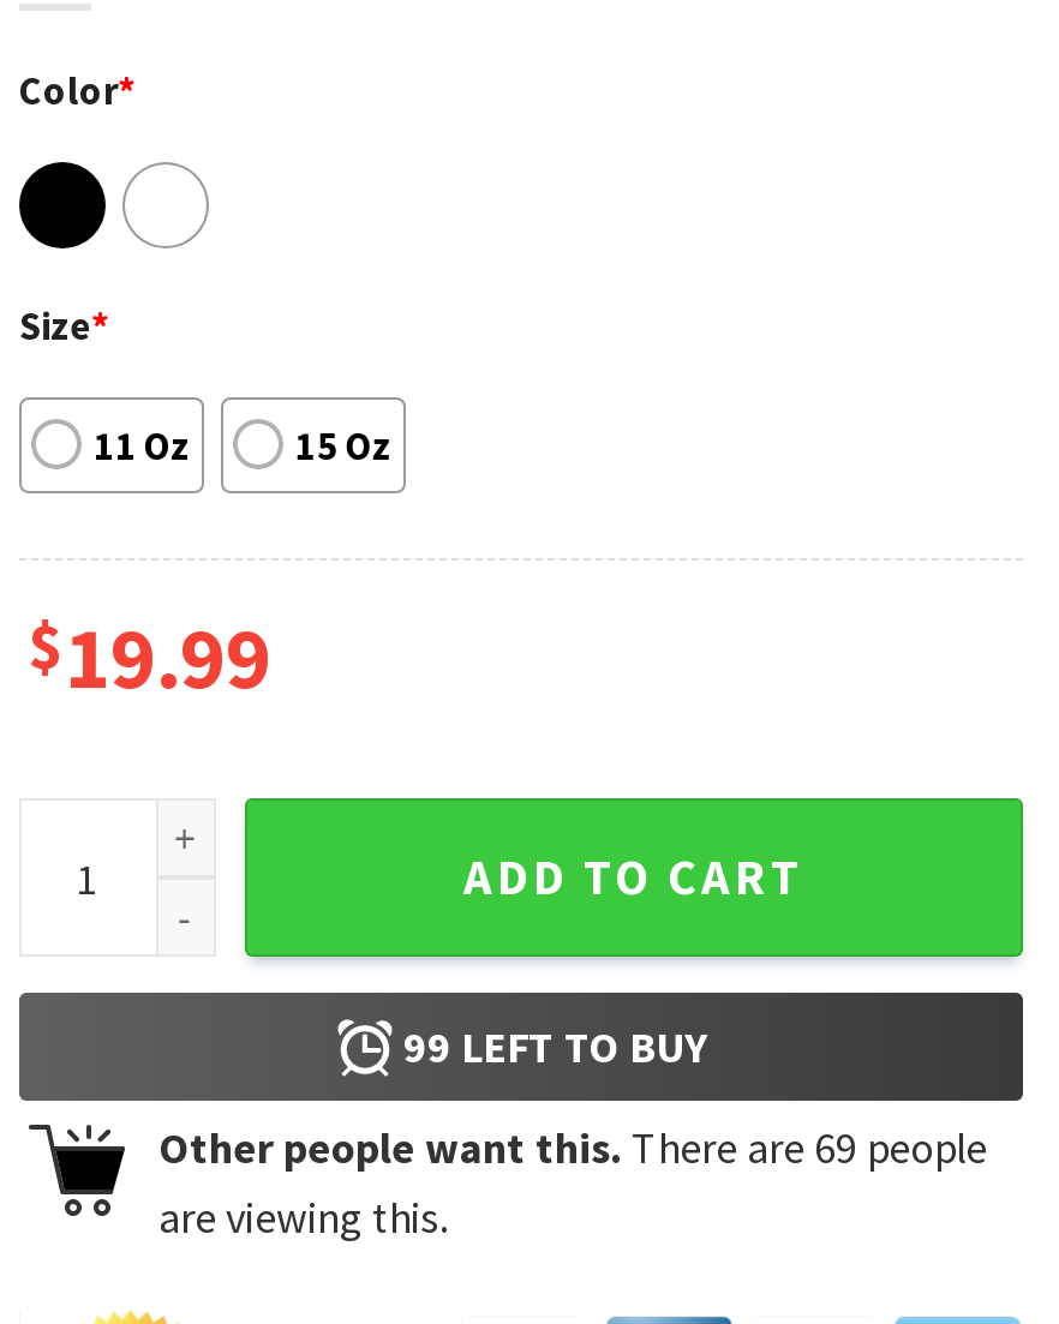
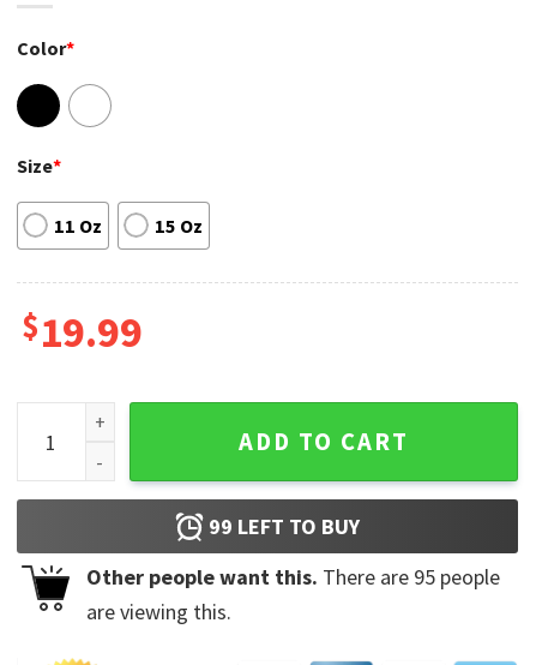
[158,1120,987,1176] Other people want this. There are 69 people -> [86,563,500,591] Other people want this. There are 95 people

